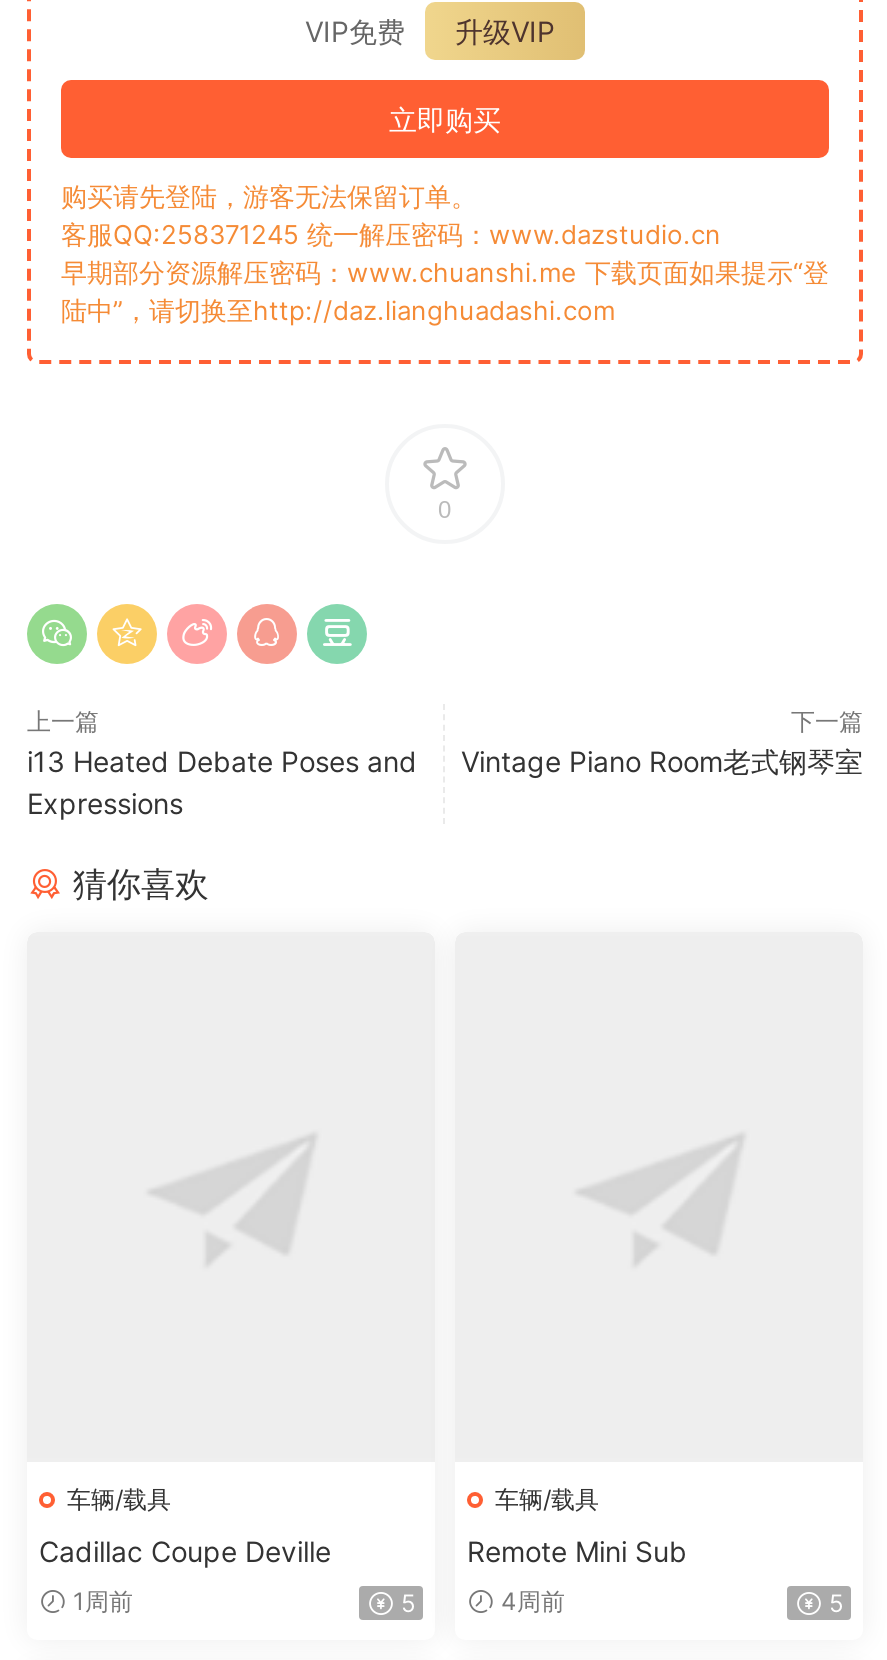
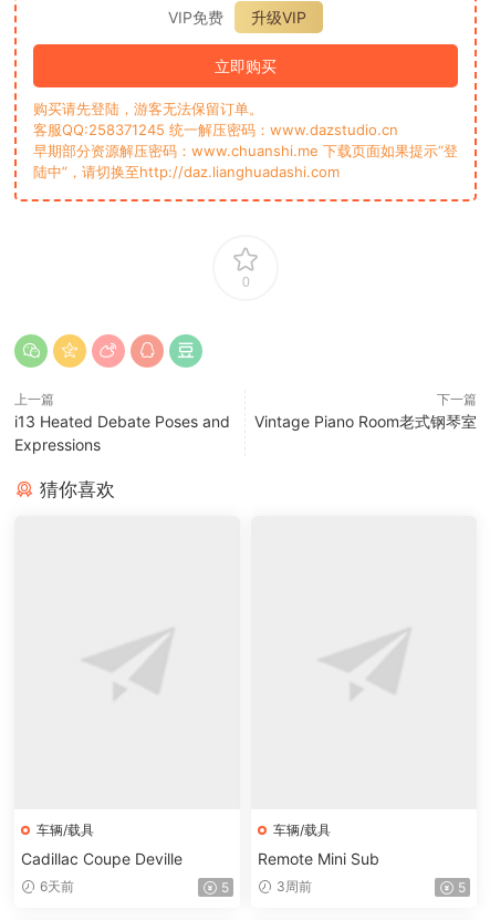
[67,1586,133,1616] 1周前 -> [37,878,74,894] 6天前
[495,1586,565,1616] 4周前 -> [273,878,312,894] 3周前

